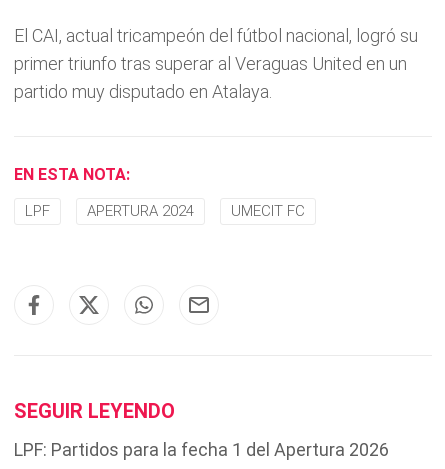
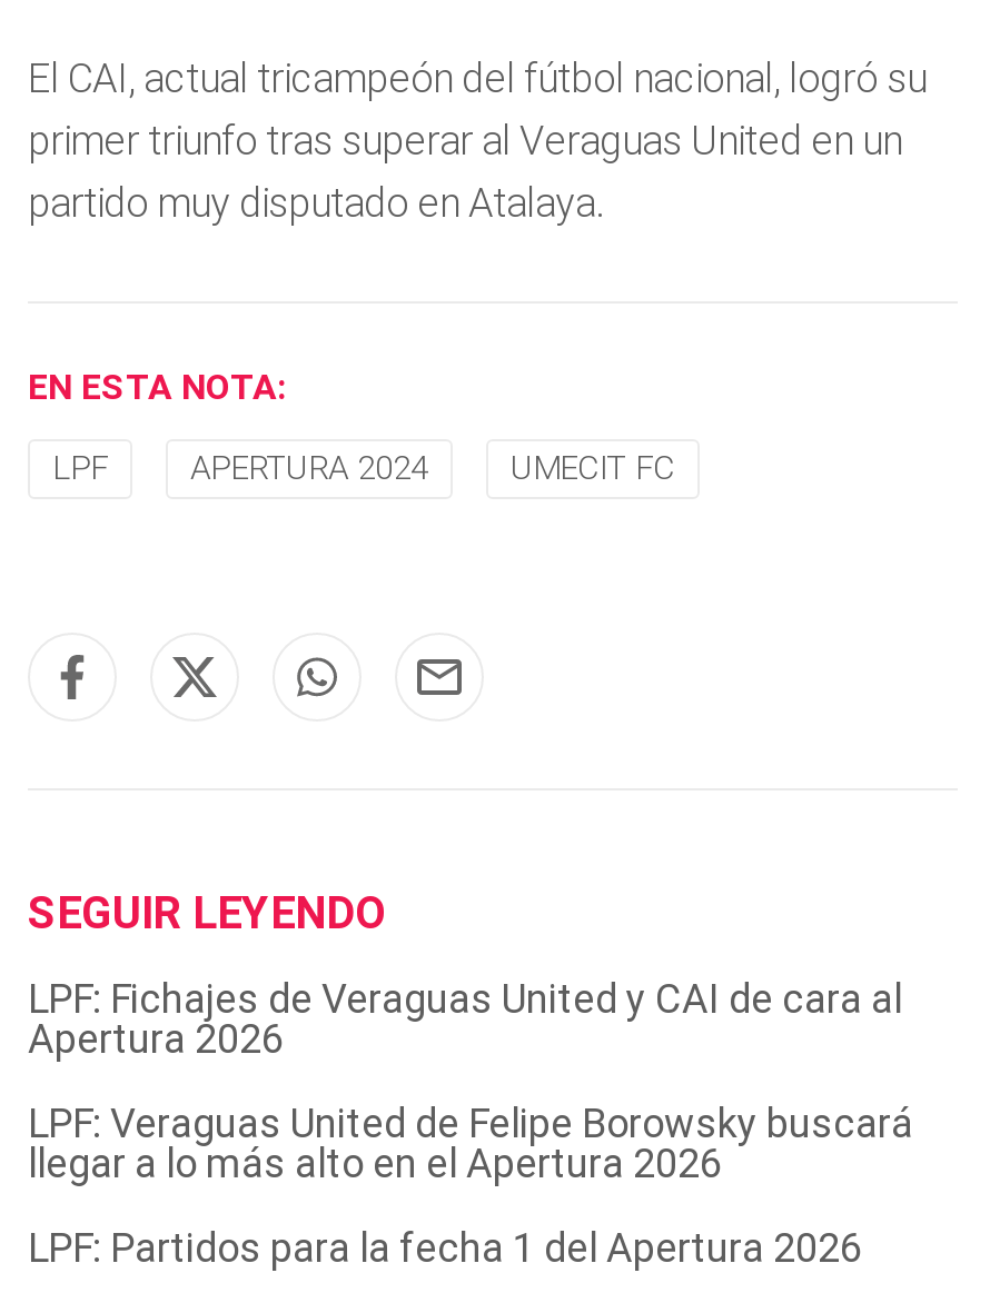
none -> [28,975,913,1187] LPF: Fichajes de Veraguas United y CAI de cara al | Apertura 2026 | LPF: Veraguas United de Felipe Borowsky buscará | llegar a lo más alto en el Apertura 2026

